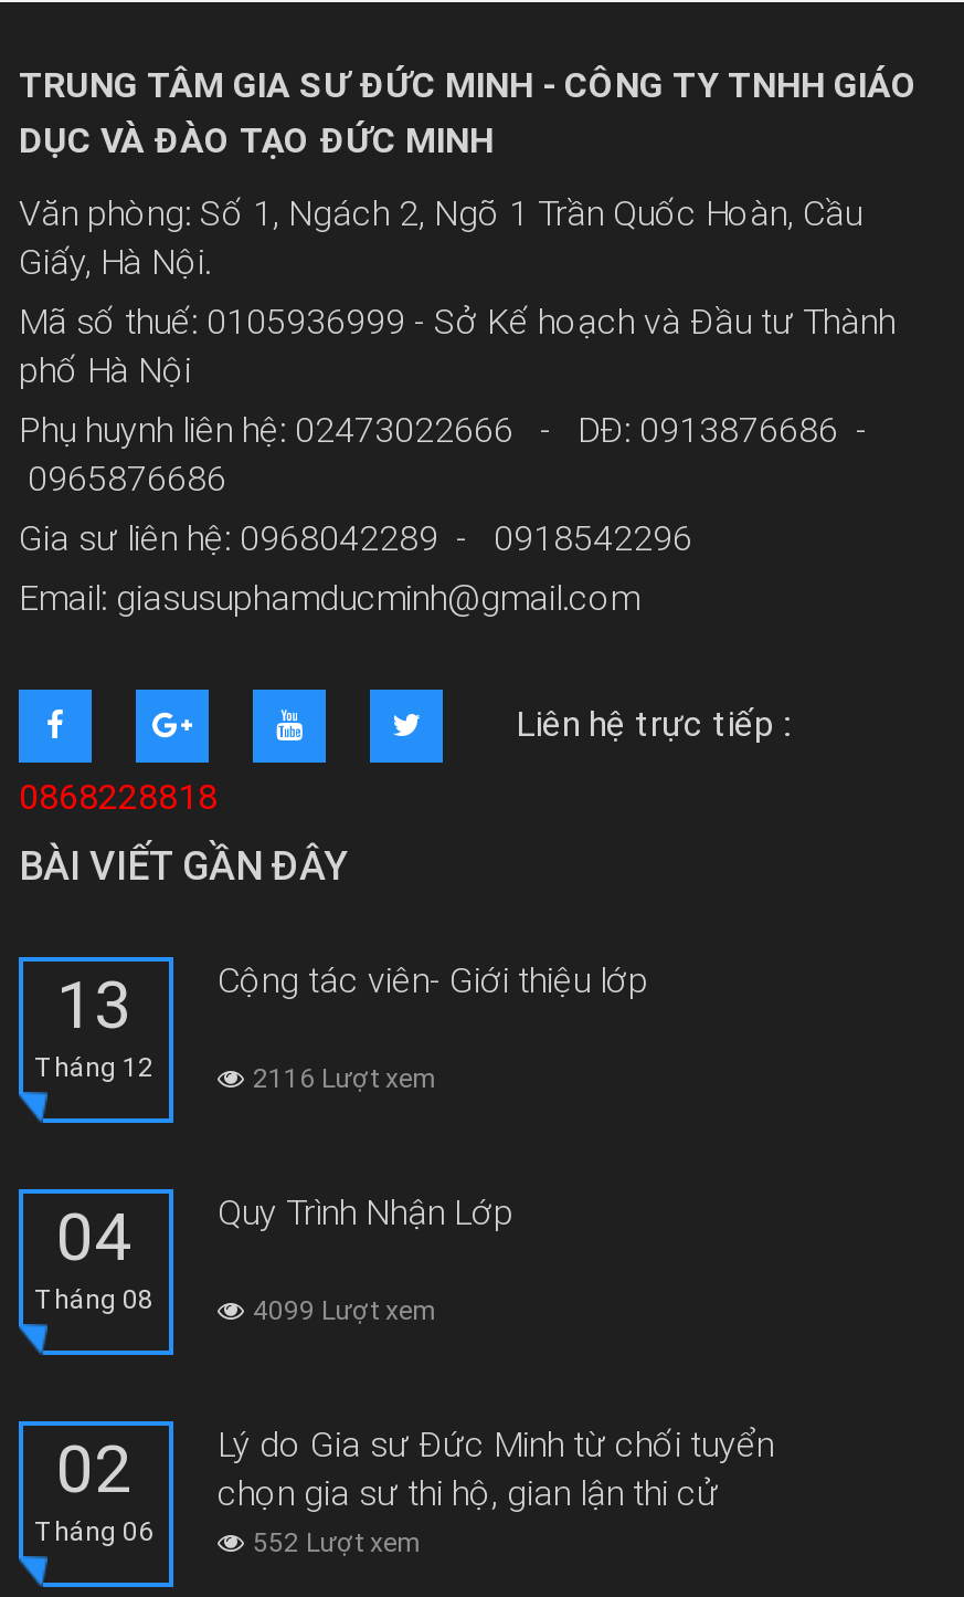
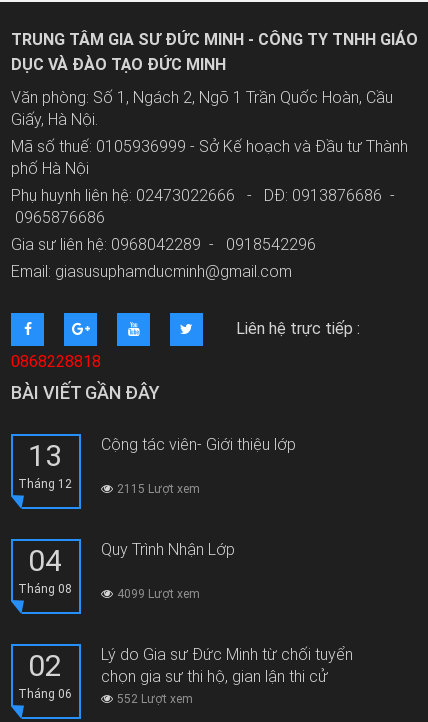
[253,1063,436,1094] 2116 Lượt xem -> [117,482,200,496] 2115 Lượt xem

